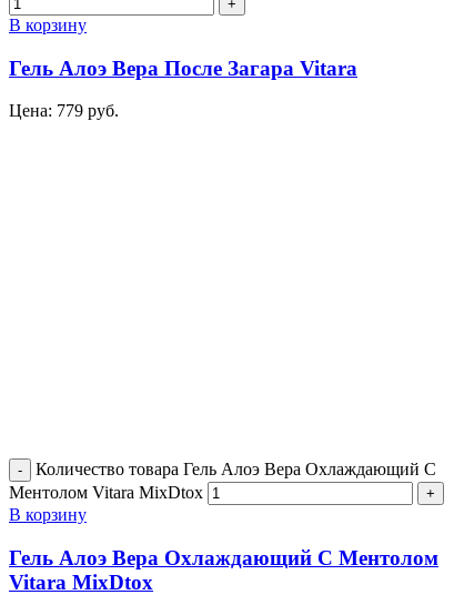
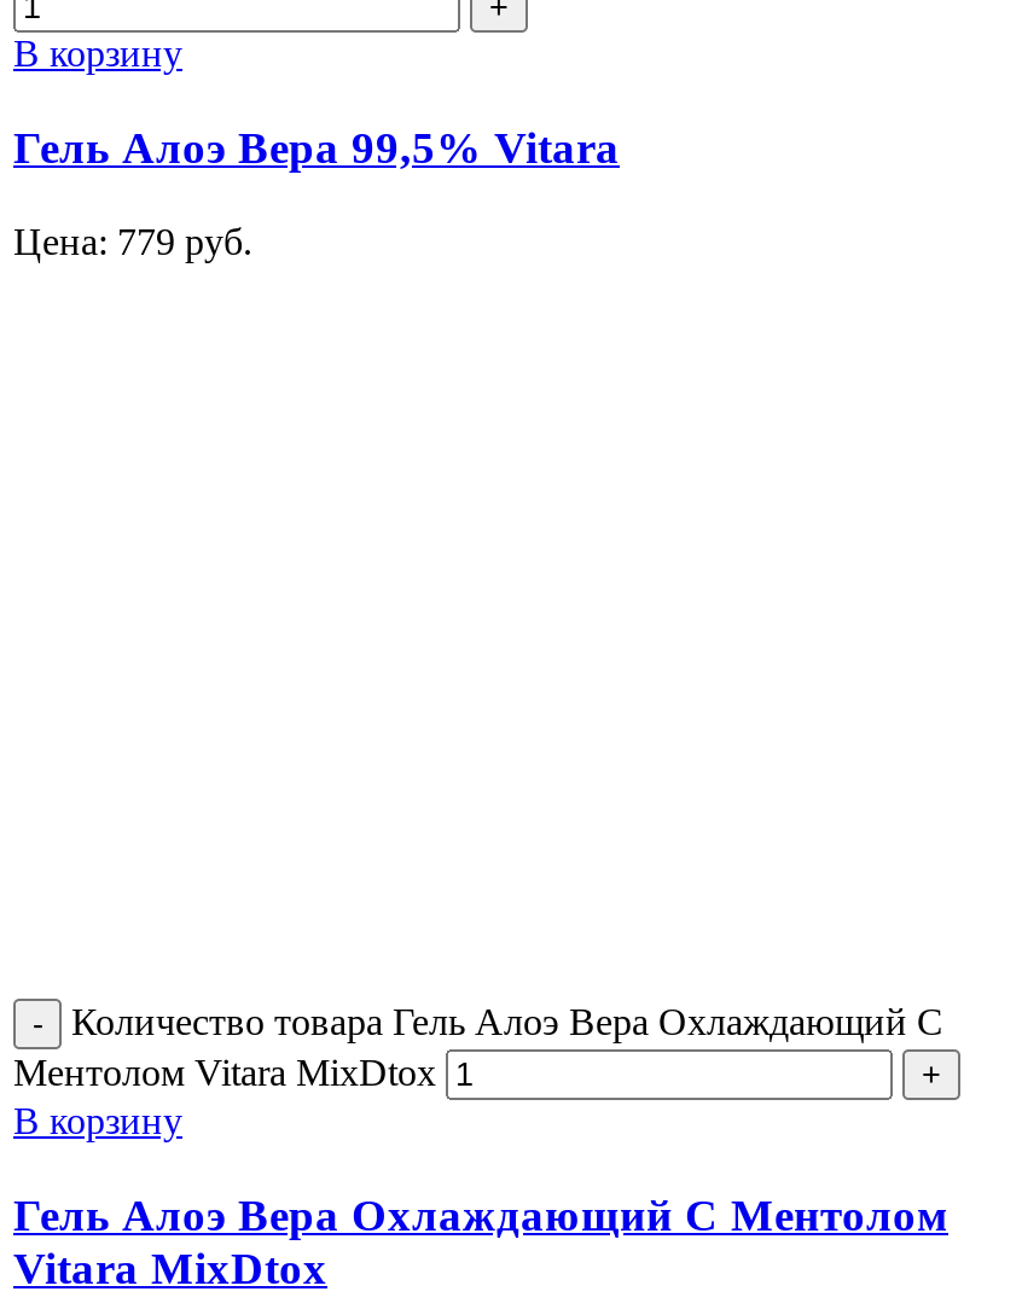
[9,56,357,79] Гель Алоэ Вера После Загара Vitara -> [13,122,620,173] Гель Алоэ Вера 99,5% Vitara

